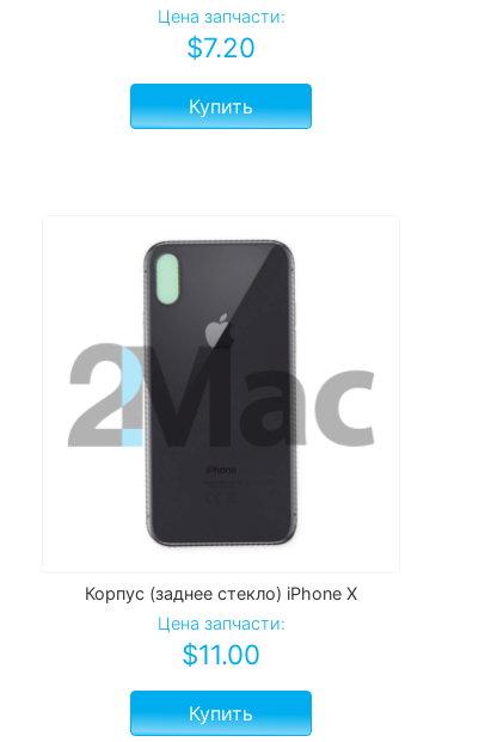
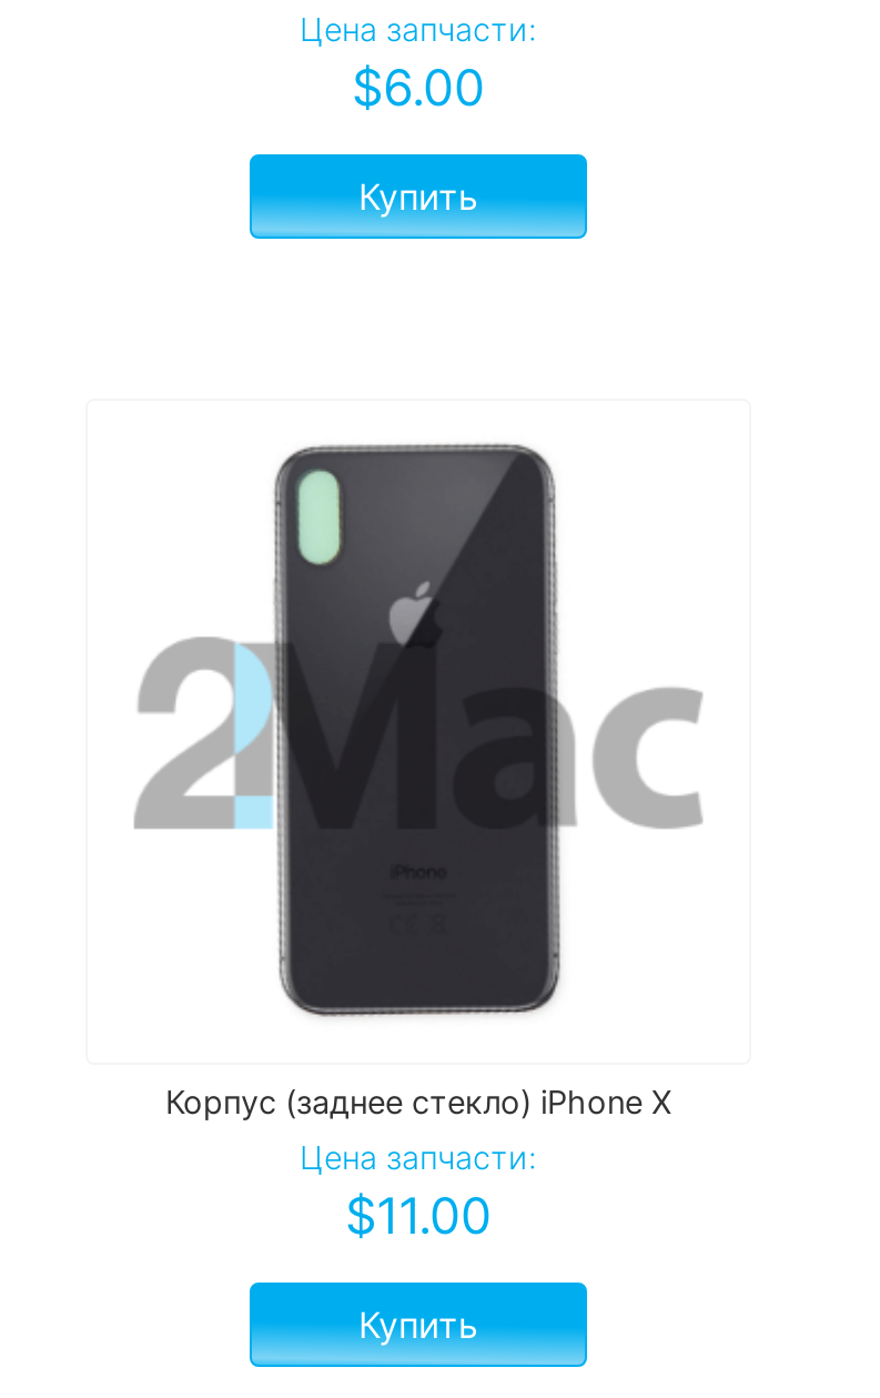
[186,31,256,63] $7.20 -> [352,56,485,116] $6.00

